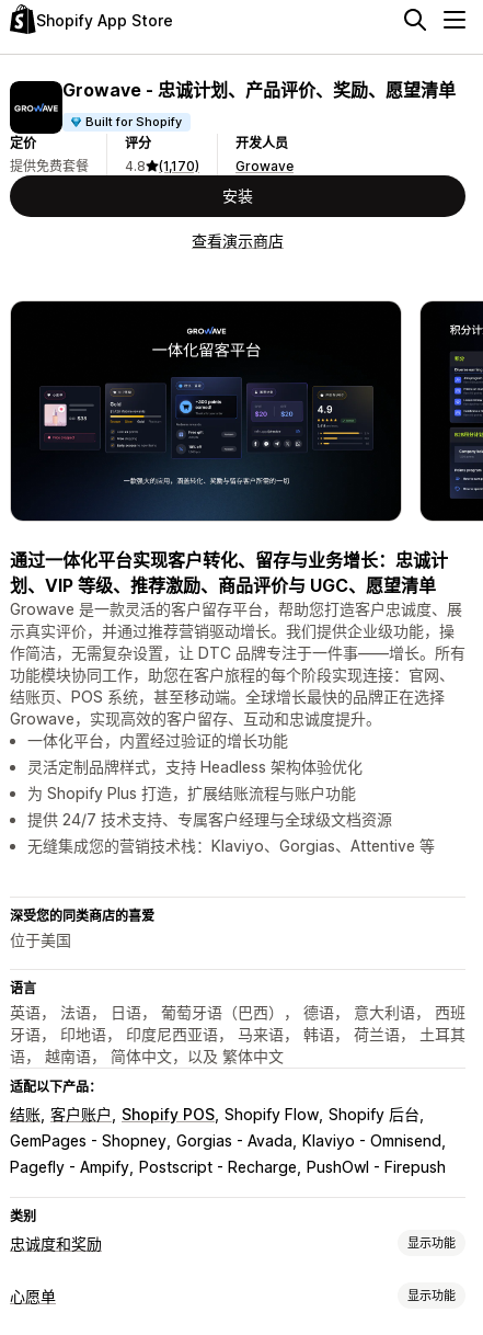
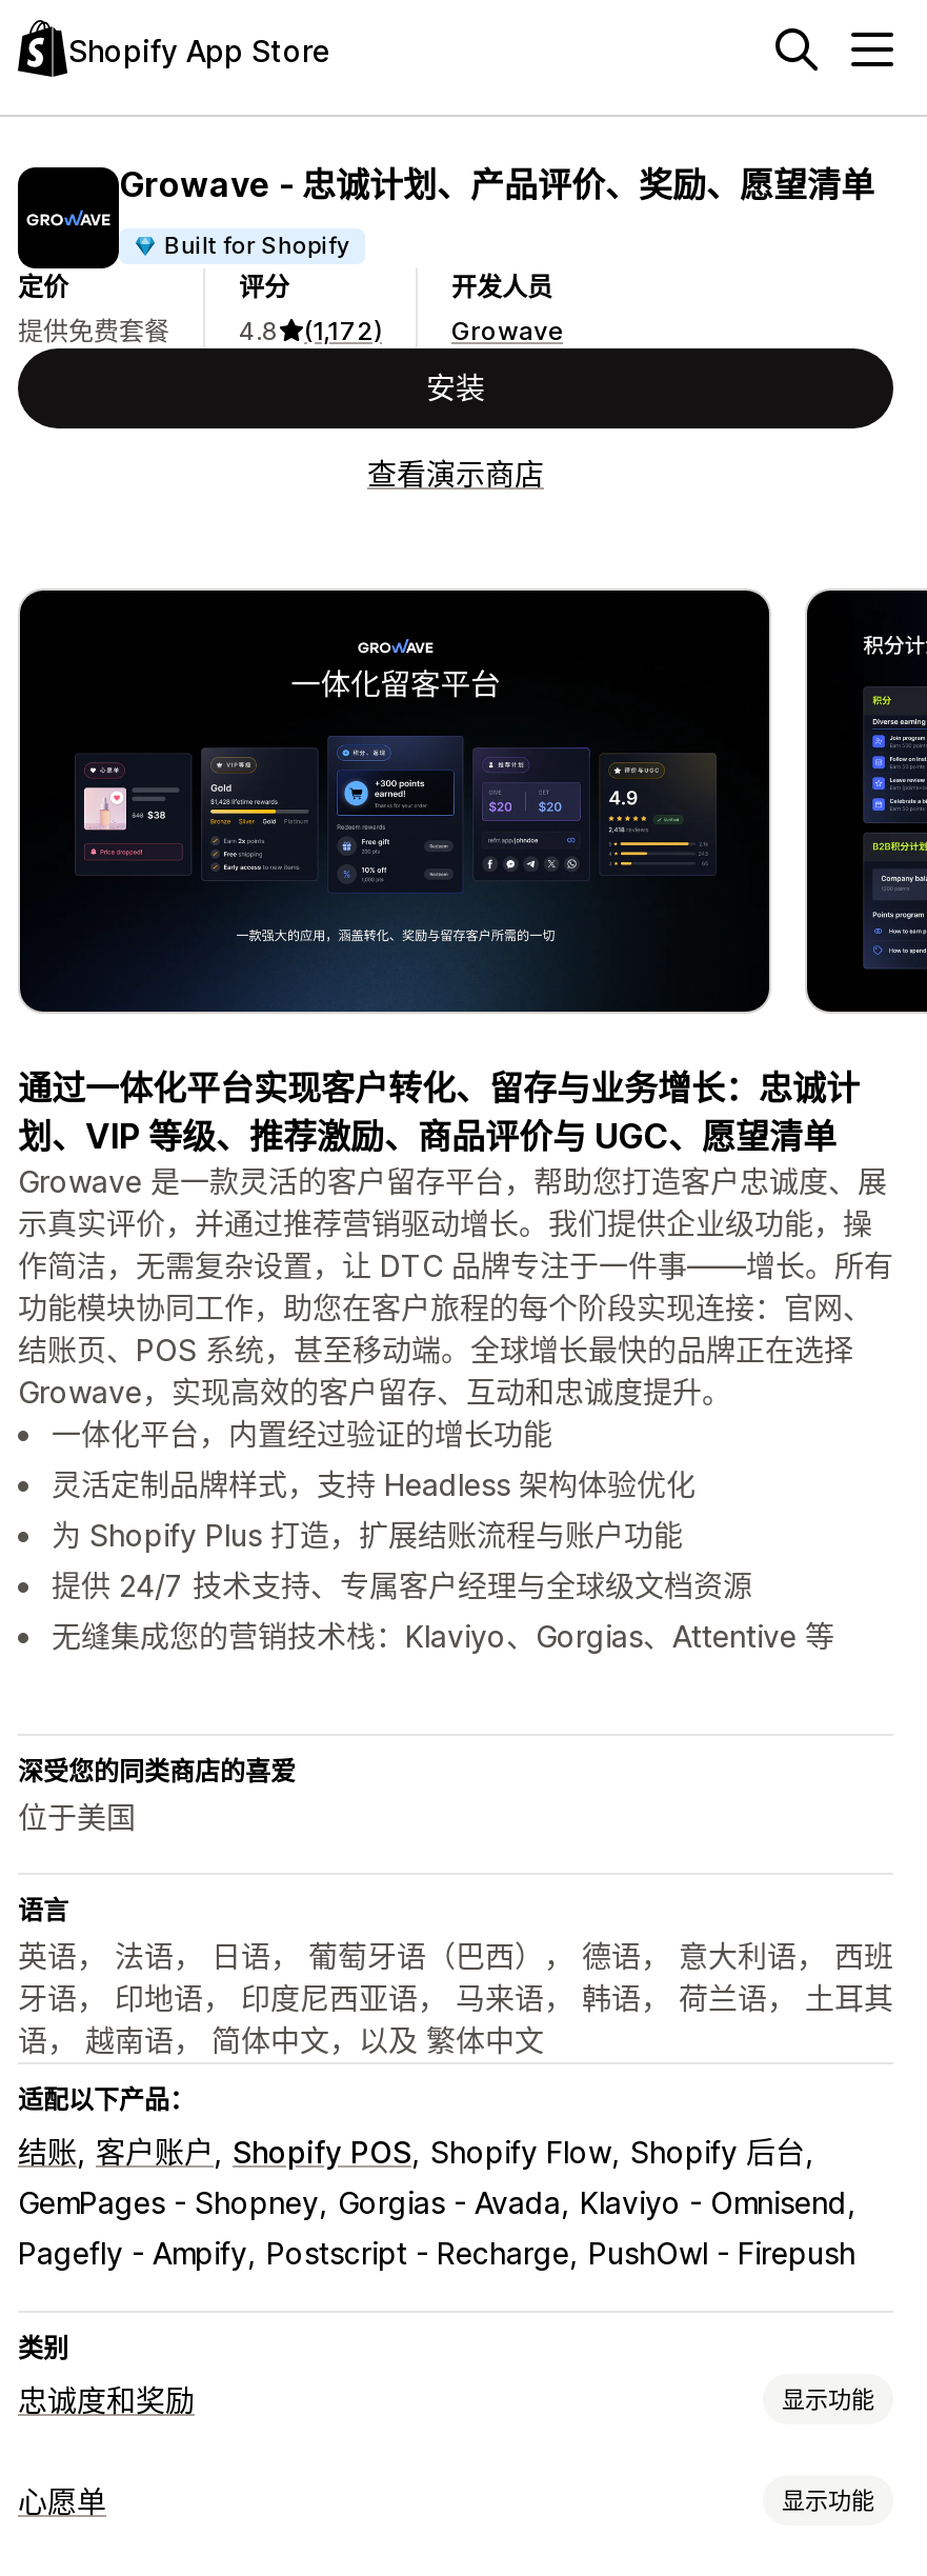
[125,158,199,174] 4.8 (1,170) -> [239,315,382,346] 4.8 (1,172)

